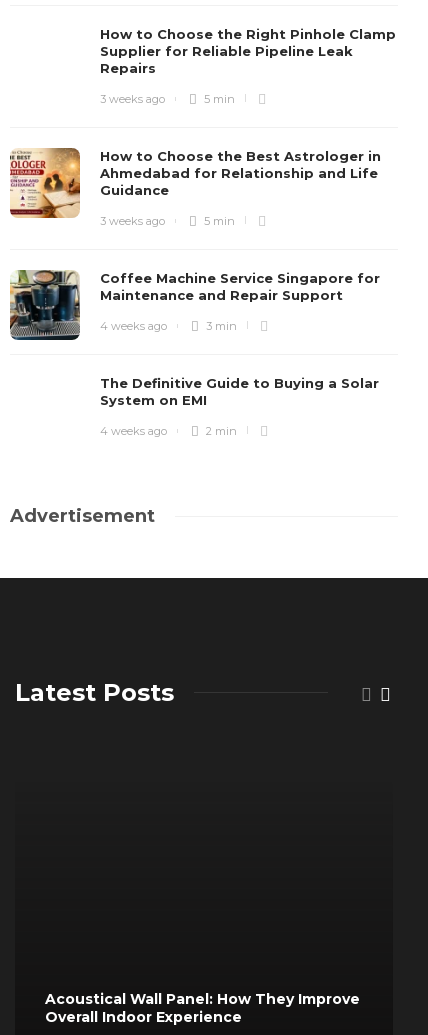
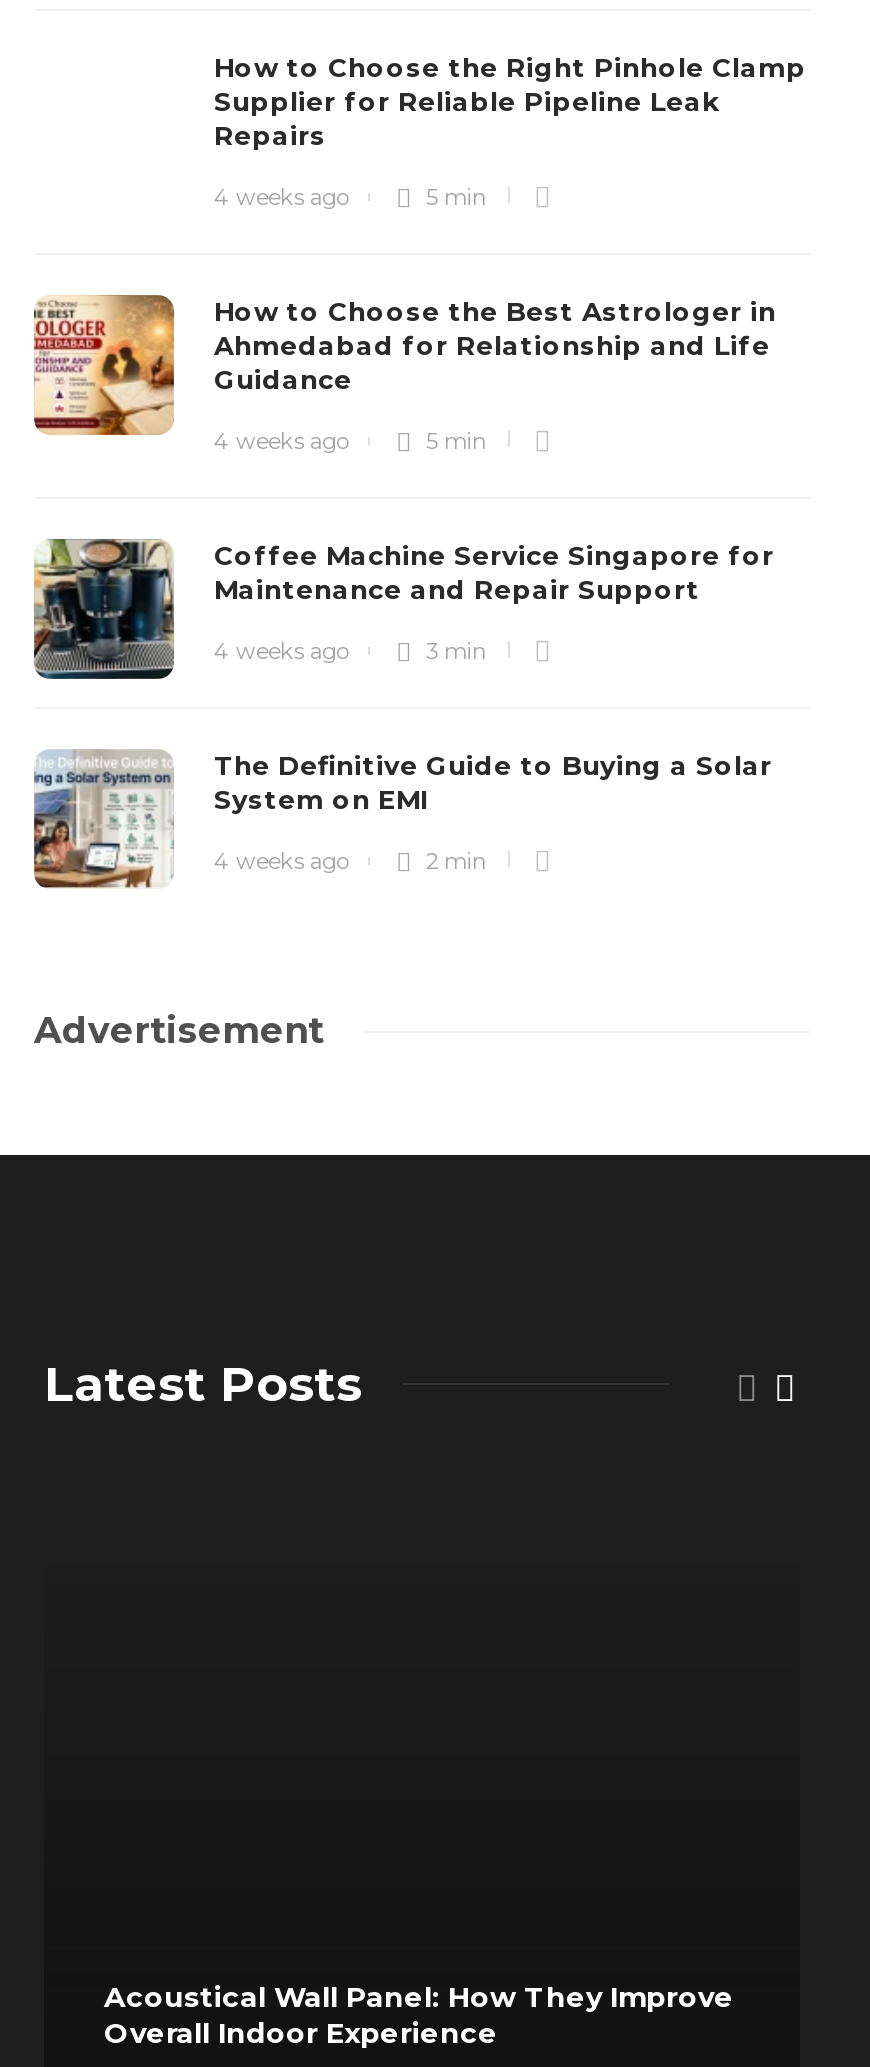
[100,92,165,106] 3 weeks ago -> [214,183,348,211] 4 weeks ago
[100,214,165,228] 3 weeks ago -> [214,427,348,455] 4 weeks ago
none -> [32,749,174,891] [image]

